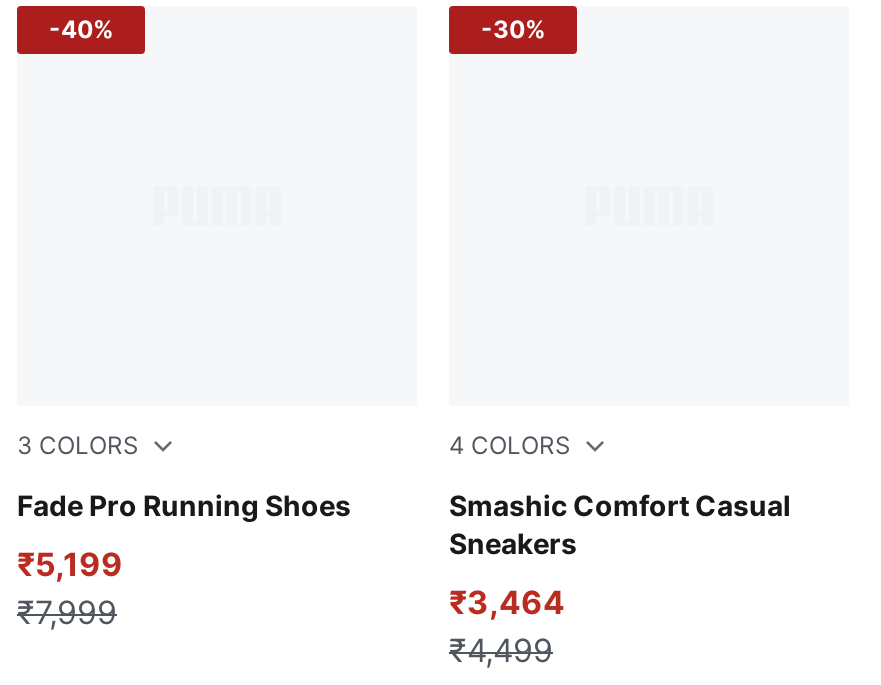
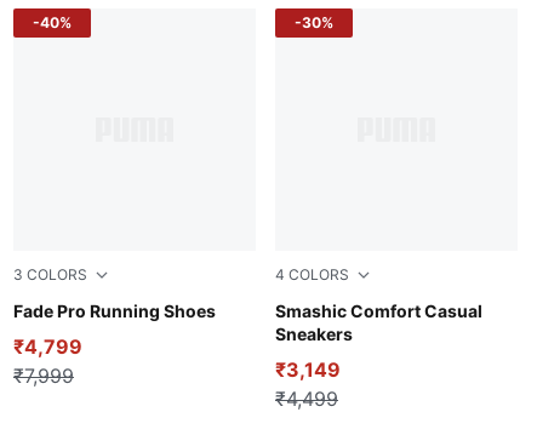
[17,543,123,583] ₹5,199 -> [13,334,82,358] ₹4,799
[449,581,565,621] ₹3,464 -> [275,357,341,381] ₹3,149

